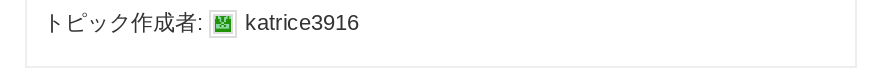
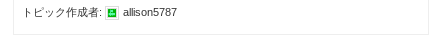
[43,11,359,35] トピック作成者: katrice3916 -> [22,6,177,18] トピック作成者: allison5787

